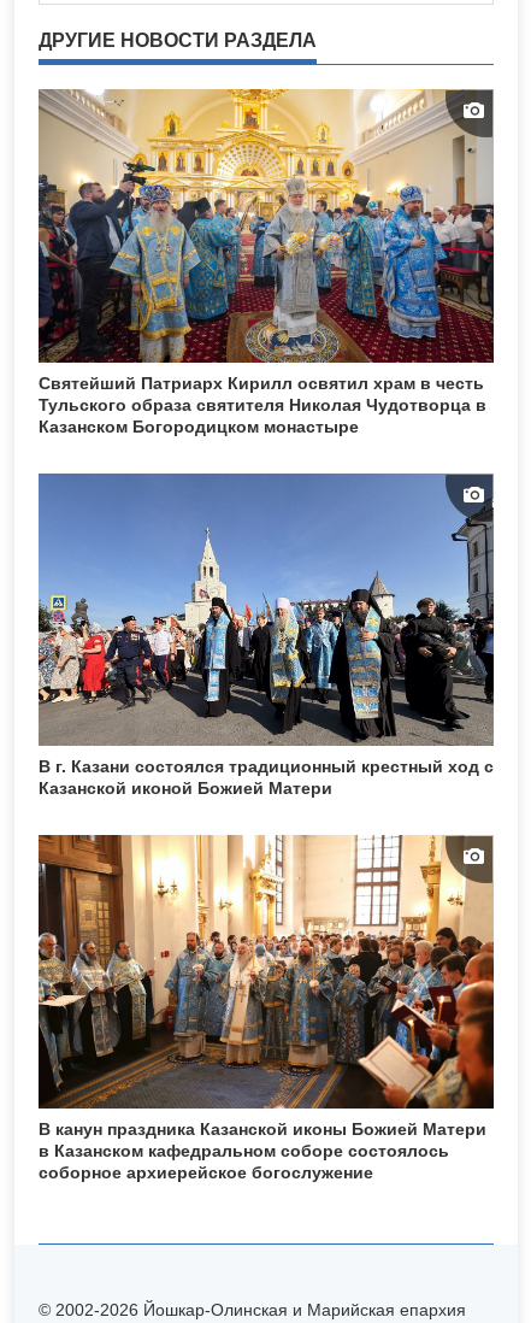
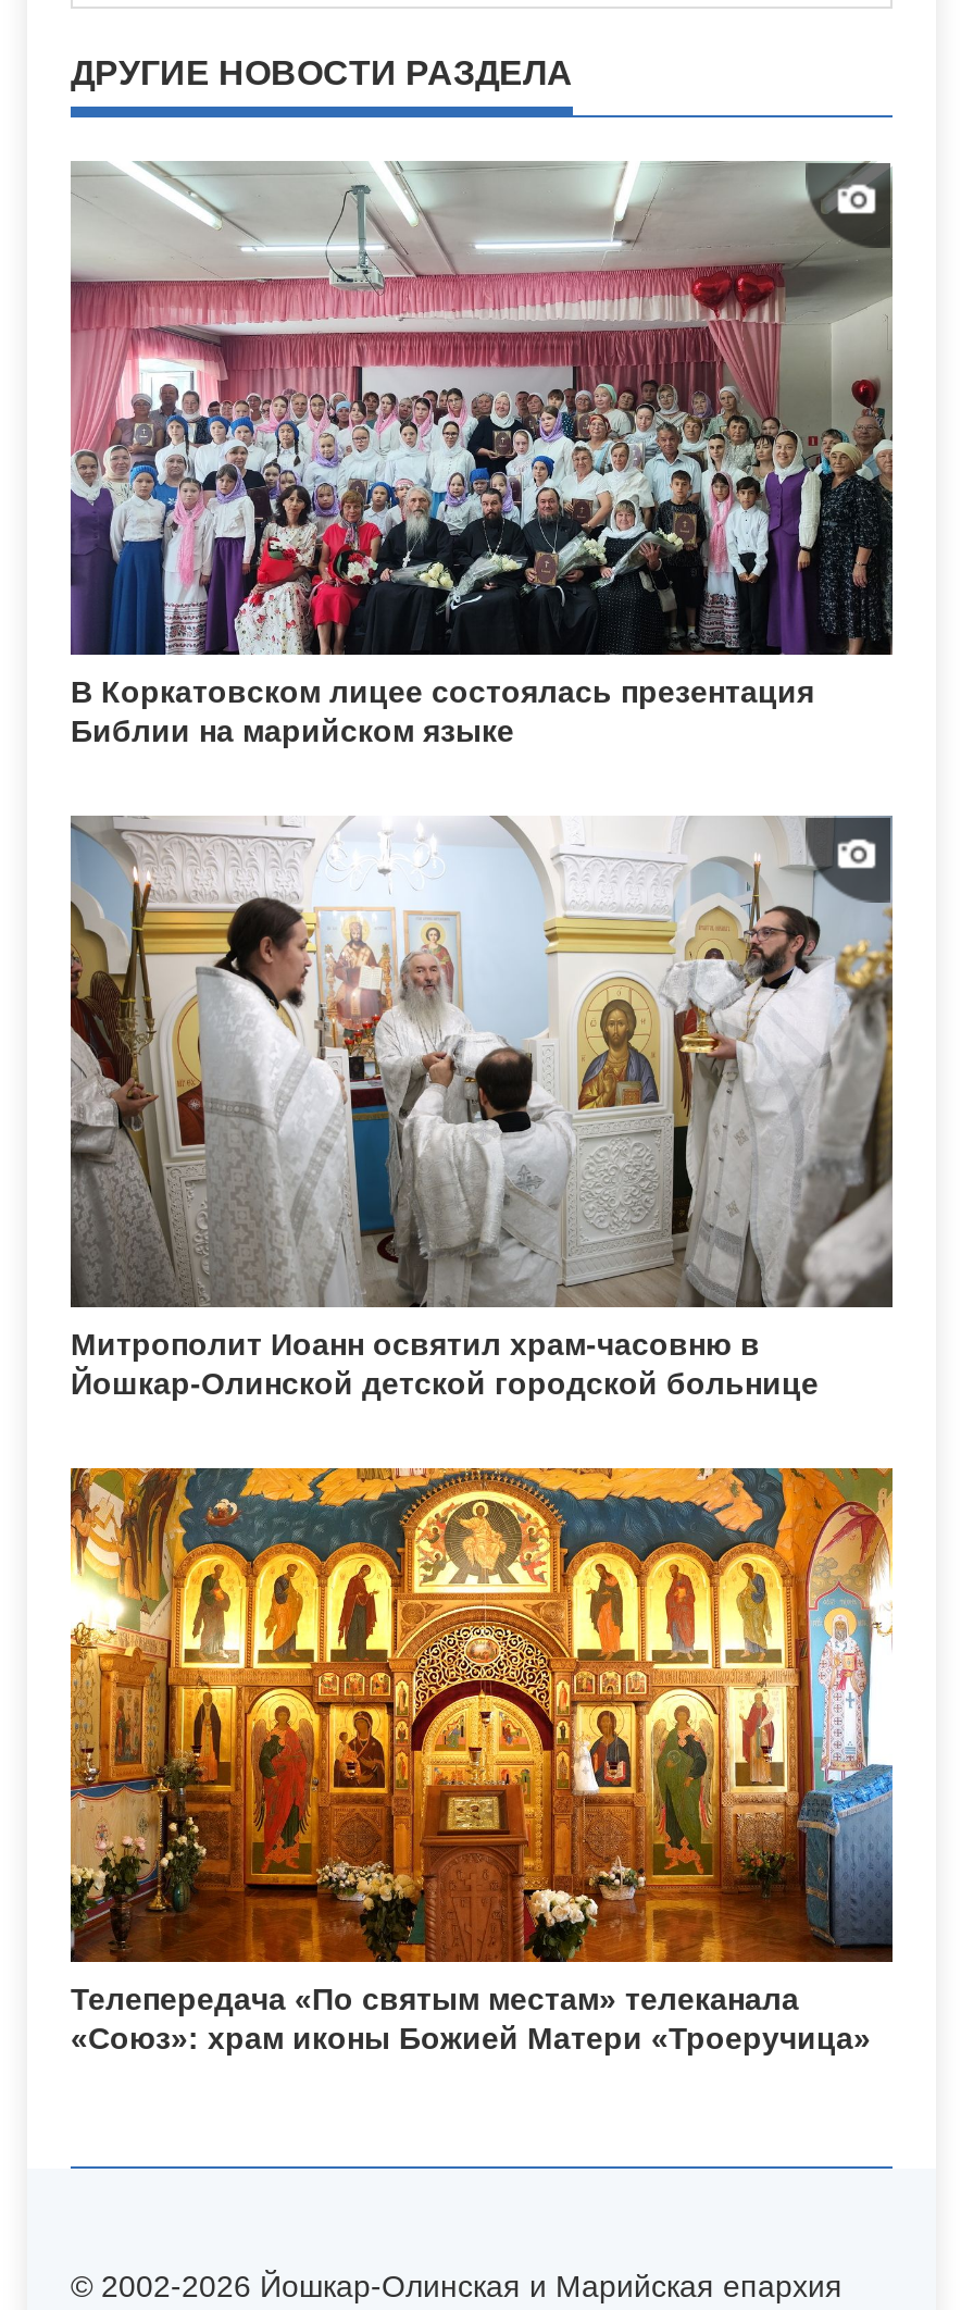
[37,88,494,364] [image] -> [71,159,895,579] [image]
[39,373,486,436] Святейший Патриарх Кирилл освятил храм в честь | Тульского образа святителя Николая Чудотворца в | Казанском Богородицком монастыре -> [71,673,814,747] В Коркатовском лицее состоялась презентация | Библии на марийском языке
[37,472,494,798] [image] | В г. Казани состоялся традиционный крестный ход с | Казанской иконой Божией Матери -> [68,814,893,1402] [image] | Митрополит Иоанн освятил храм-часовню в | Йошкар-Олинской детской городской больнице
[37,834,495,1182] [image] | В канун праздника Казанской иконы Божией Матери | в Казанском кафедральном соборе состоялось | соборное архиерейское богослужение -> [68,1466,895,2056] [image] | Телепередача «По святым местам» телеканала | «Союз»: храм иконы Божией Матери «Троеручица»

